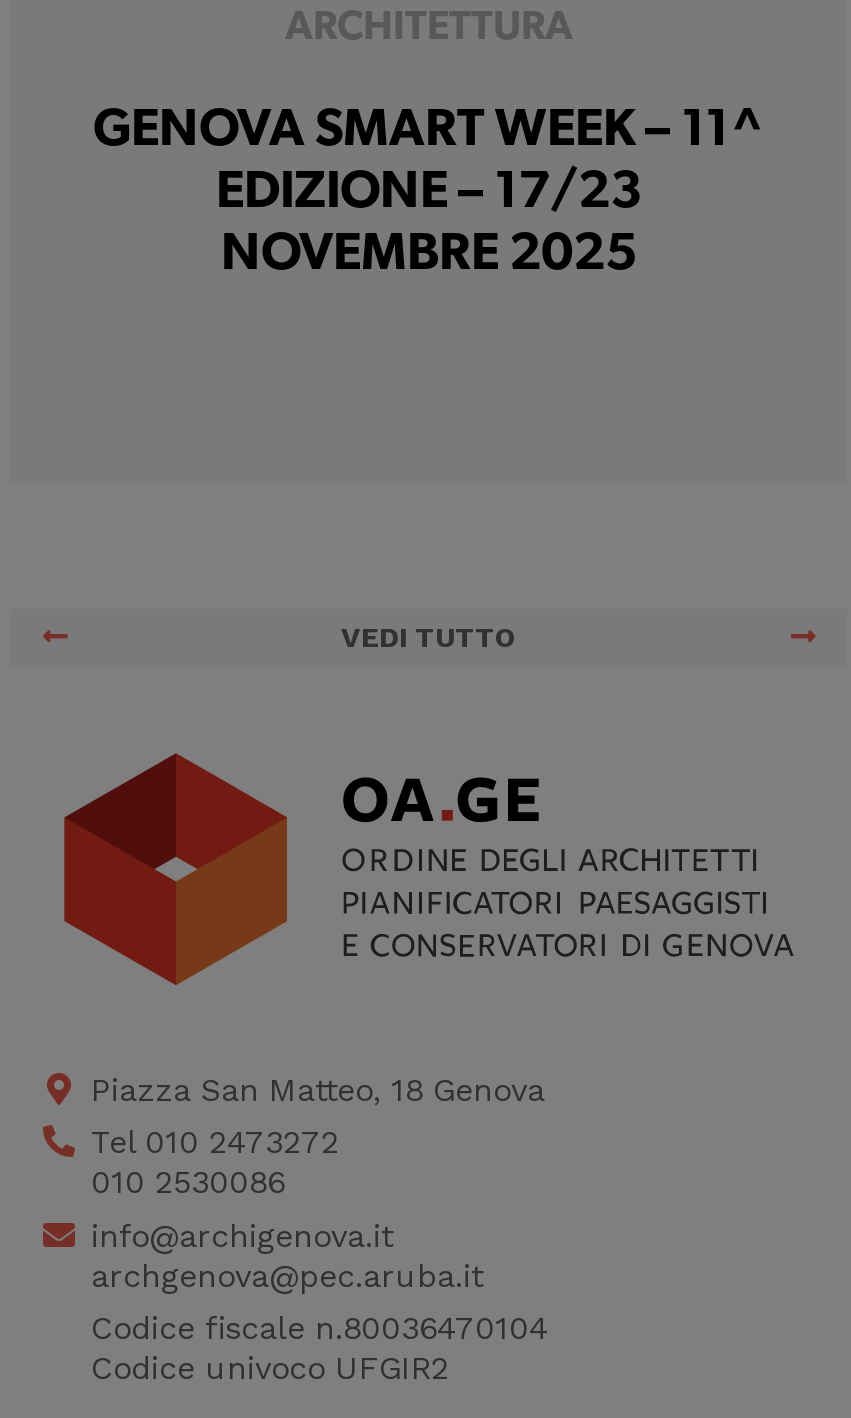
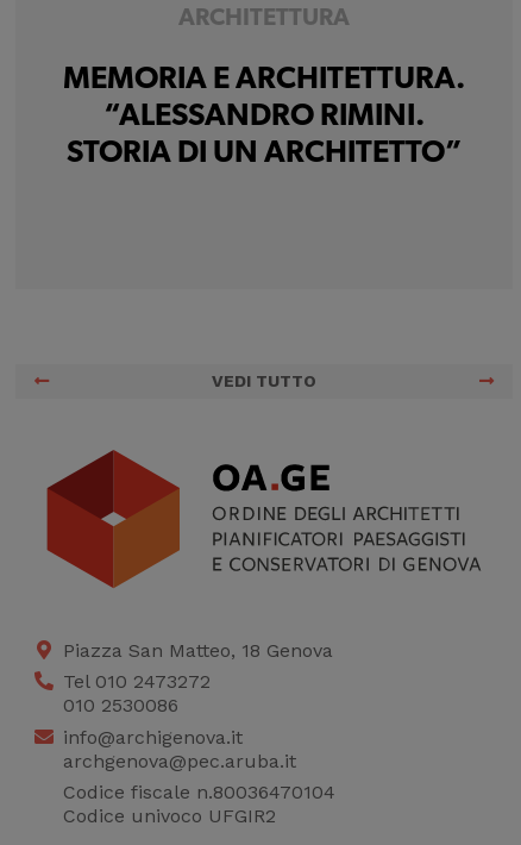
[93,105,765,283] GENOVA SMART WEEK – 11^ | EDIZIONE – 17/23 | NOVEMBRE 2025 -> [63,65,465,170] MEMORIA E ARCHITETTURA. | “ALESSANDRO RIMINI. | STORIA DI UN ARCHITETTO”

